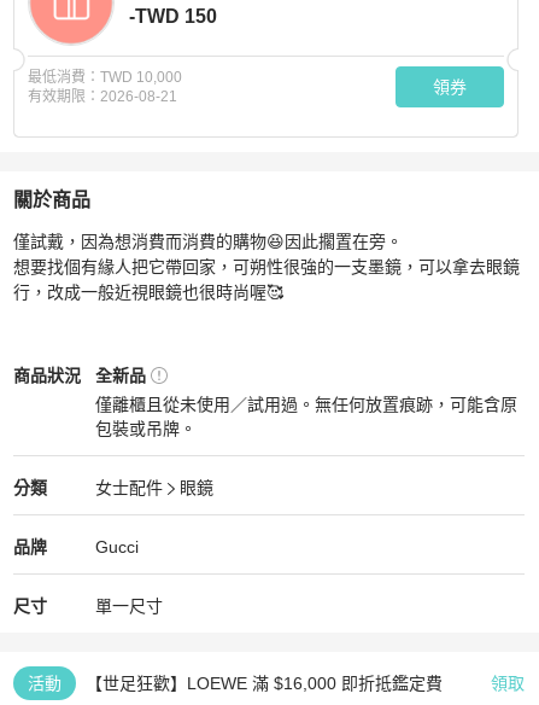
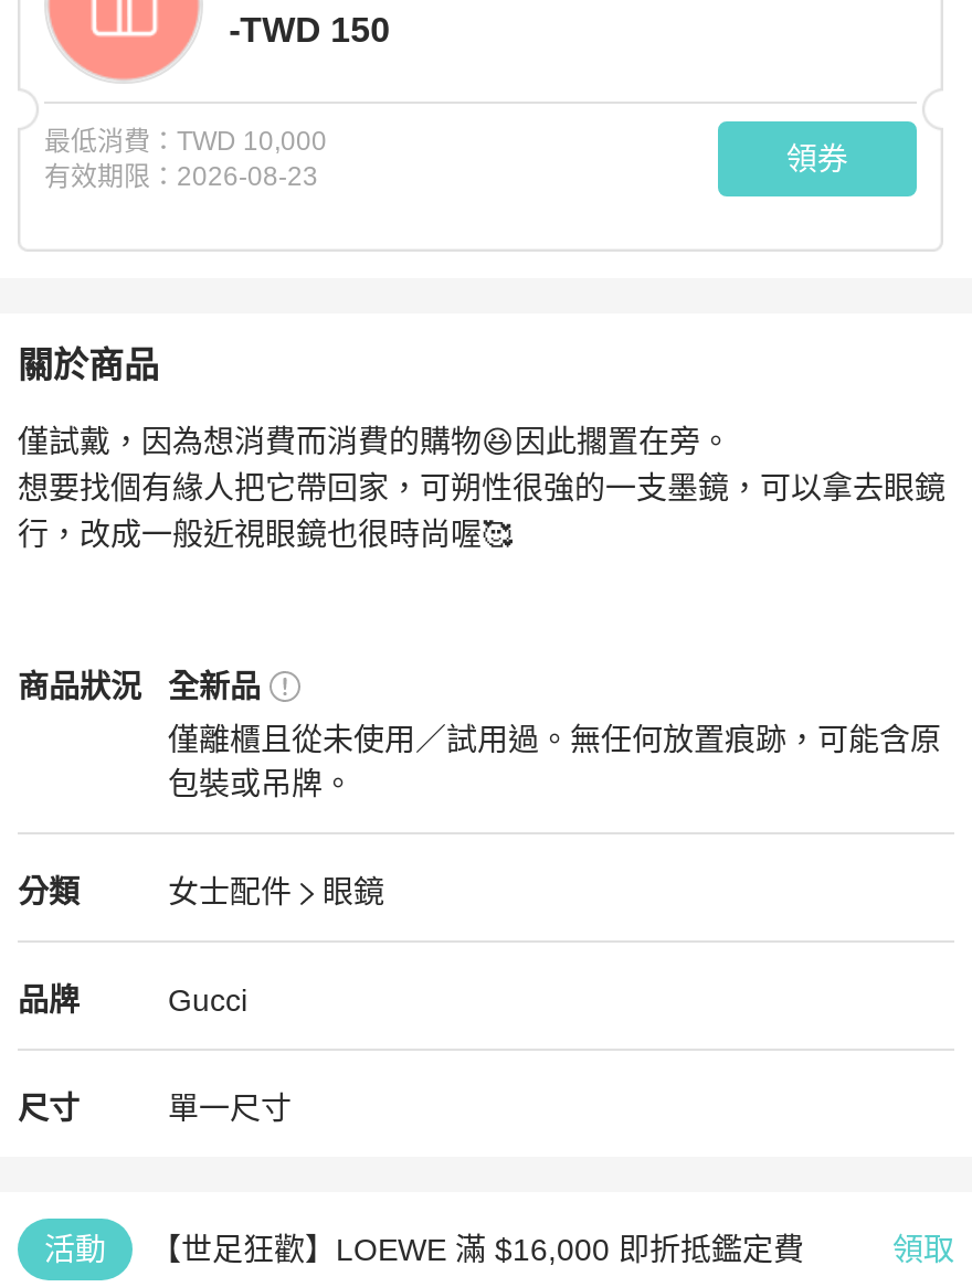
[28,88,177,105] 有效期限：2026-08-21 -> [44,160,318,191] 有效期限：2026-08-23

